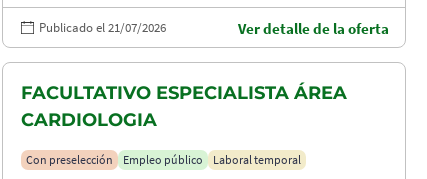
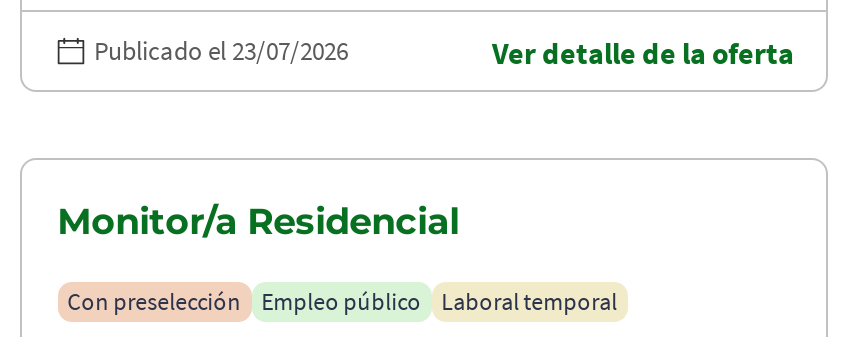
[39,19,166,36] Publicado el 21/07/2026 -> [94,34,348,68] Publicado el 23/07/2026
[21,82,347,131] FACULTATIVO ESPECIALISTA ÁREA | CARDIOLOGIA -> [57,200,459,244] Monitor/a Residencial

